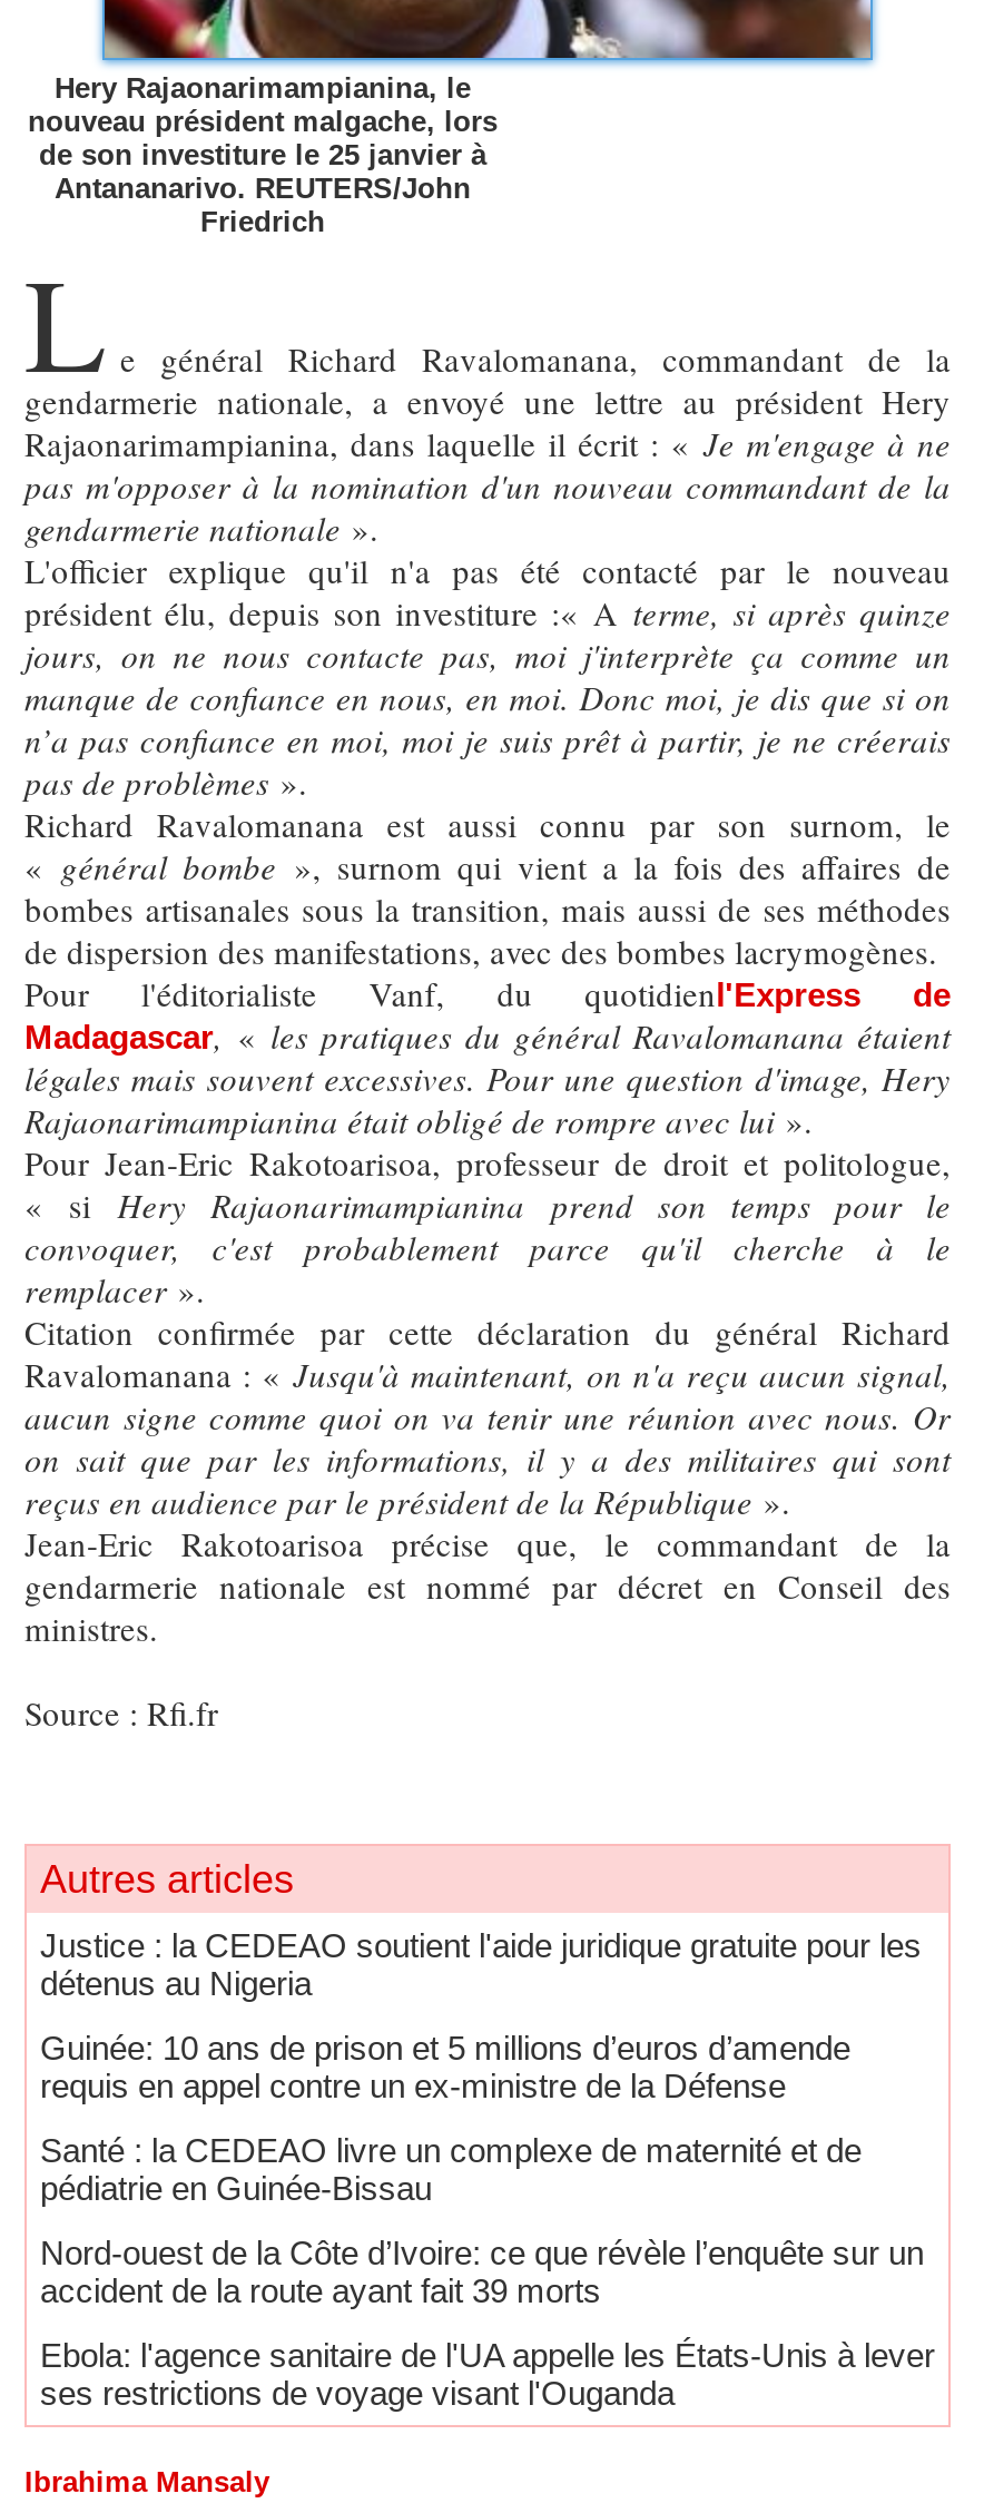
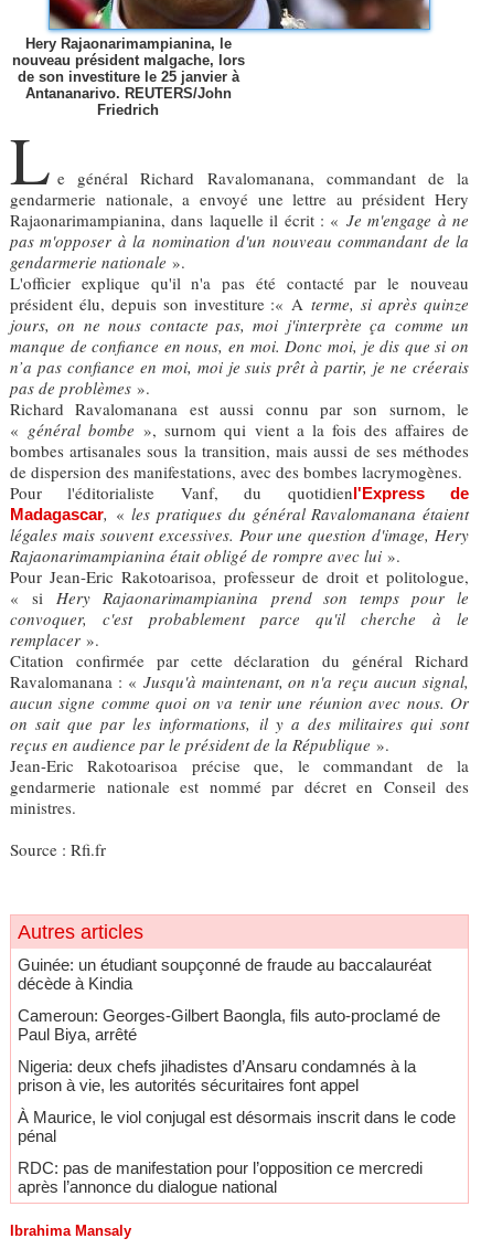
[40,1925,922,2001] Justice : la CEDEAO soutient l'aide juridique gratuite pour les | détenus au Nigeria -> [18,955,431,992] Guinée: un étudiant soupçonné de fraude au baccalauréat | décède à Kindia
[40,2028,850,2103] Guinée: 10 ans de prison et 5 millions d’euros d’amende | requis en appel contre un ex-ministre de la Défense -> [18,1005,440,1043] Cameroun: Georges-Gilbert Baongla, fils auto-proclamé de | Paul Biya, arrêté
[40,2130,862,2206] Santé : la CEDEAO livre un complexe de maternité et de | pédiatrie en Guinée-Bissau -> [18,1056,416,1094] Nigeria: deux chefs jihadistes d’Ansaru condamnés à la | prison à vie, les autorités sécuritaires font appel
[40,2232,924,2308] Nord-ouest de la Côte d’Ivoire: ce que révèle l’enquête sur un | accident de la route ayant fait 39 morts -> [18,1107,456,1145] À Maurice, le viol conjugal est désormais inscrit dans le code | pénal
[40,2335,935,2411] Ebola: l'agence sanitaire de l'UA appelle les États-Unis à lever | ses restrictions de voyage visant l'Ouganda -> [18,1158,423,1195] RDC: pas de manifestation pour l’opposition ce mercredi | après l’annonce du dialogue national

